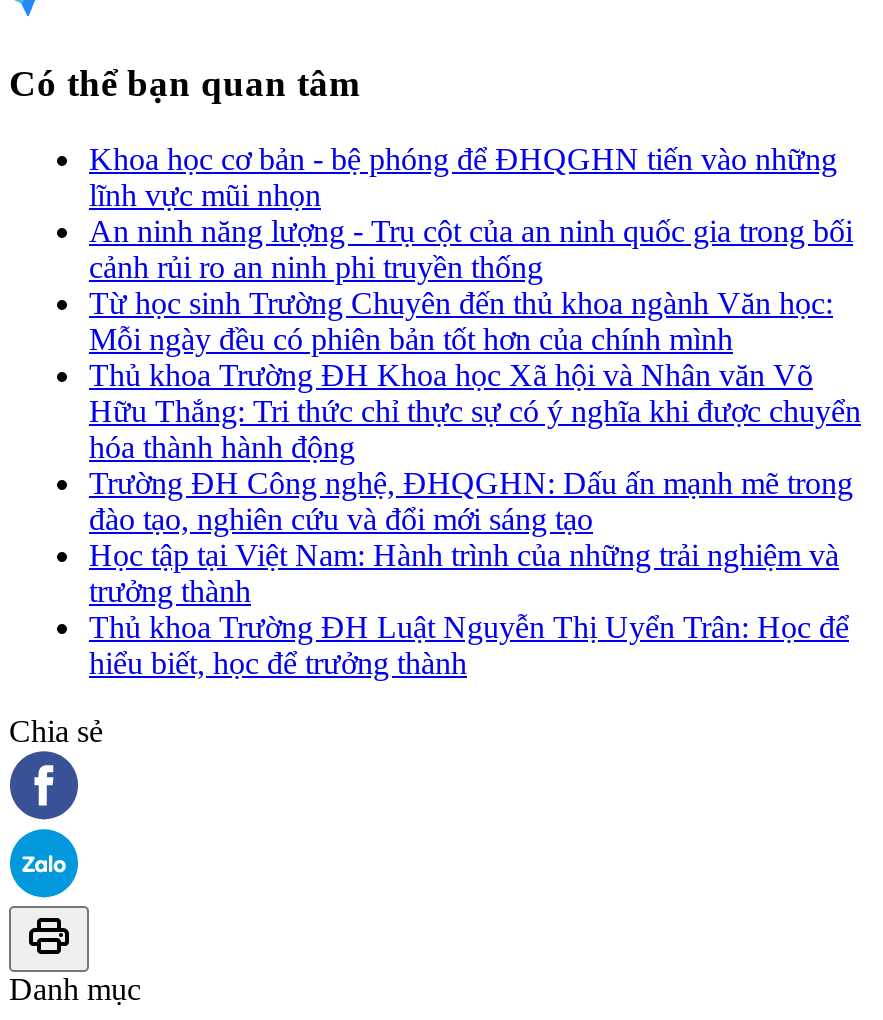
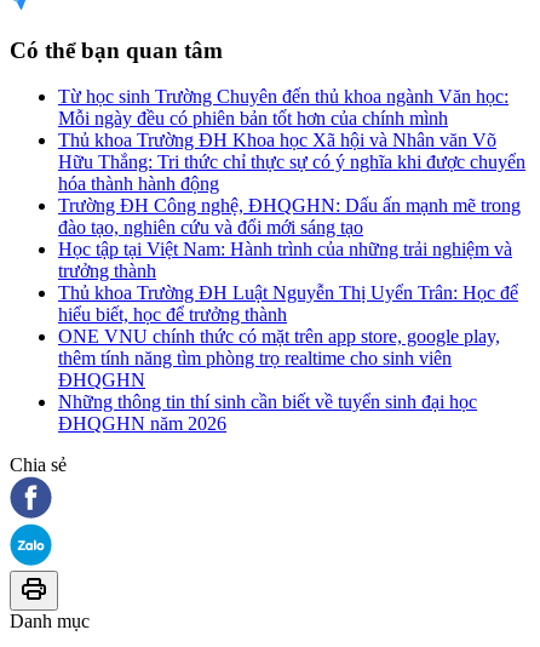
[89,142,853,284] Khoa học cơ bản - bệ phóng để ĐHQGHN tiến vào những | lĩnh vực mũi nhọn | An ninh năng lượng - Trụ cột của an ninh quốc gia trong bối | cảnh rủi ro an ninh phi truyền thống -> none
moved [89,286,861,680] -> [58,86,525,325]: Từ học sinh Trường Chuyên đến thủ khoa ngành Văn học: | Mỗi ngày đều có phiên bản tốt hơn của chính mình | Thủ khoa Trường ĐH Khoa học Xã hội và Nhân văn Võ | ... | Thủ khoa Trường ĐH Luật Nguyễn Thị Uyển Trân: Học để | hiểu biết, học để trưởng thành
none -> [58,326,500,434] ONE VNU chính thức có mặt trên app store, google play, | thêm tính năng tìm phòng trọ realtime cho sinh viên | ĐHQGHN | Những thông tin thí sinh cần biết về tuyển sinh đại học | ĐHQGHN năm 2026

